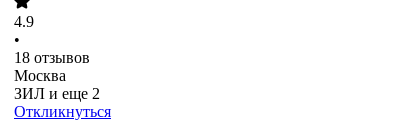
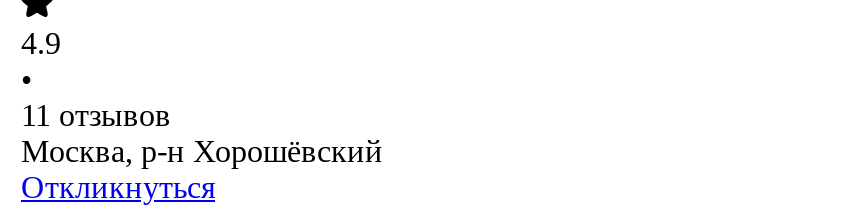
[14,49,100,102] 18 отзывов | Москва | ЗИЛ и еще 2 -> [21,99,383,169] 11 отзывов | Москва, р-н Хорошёвский

